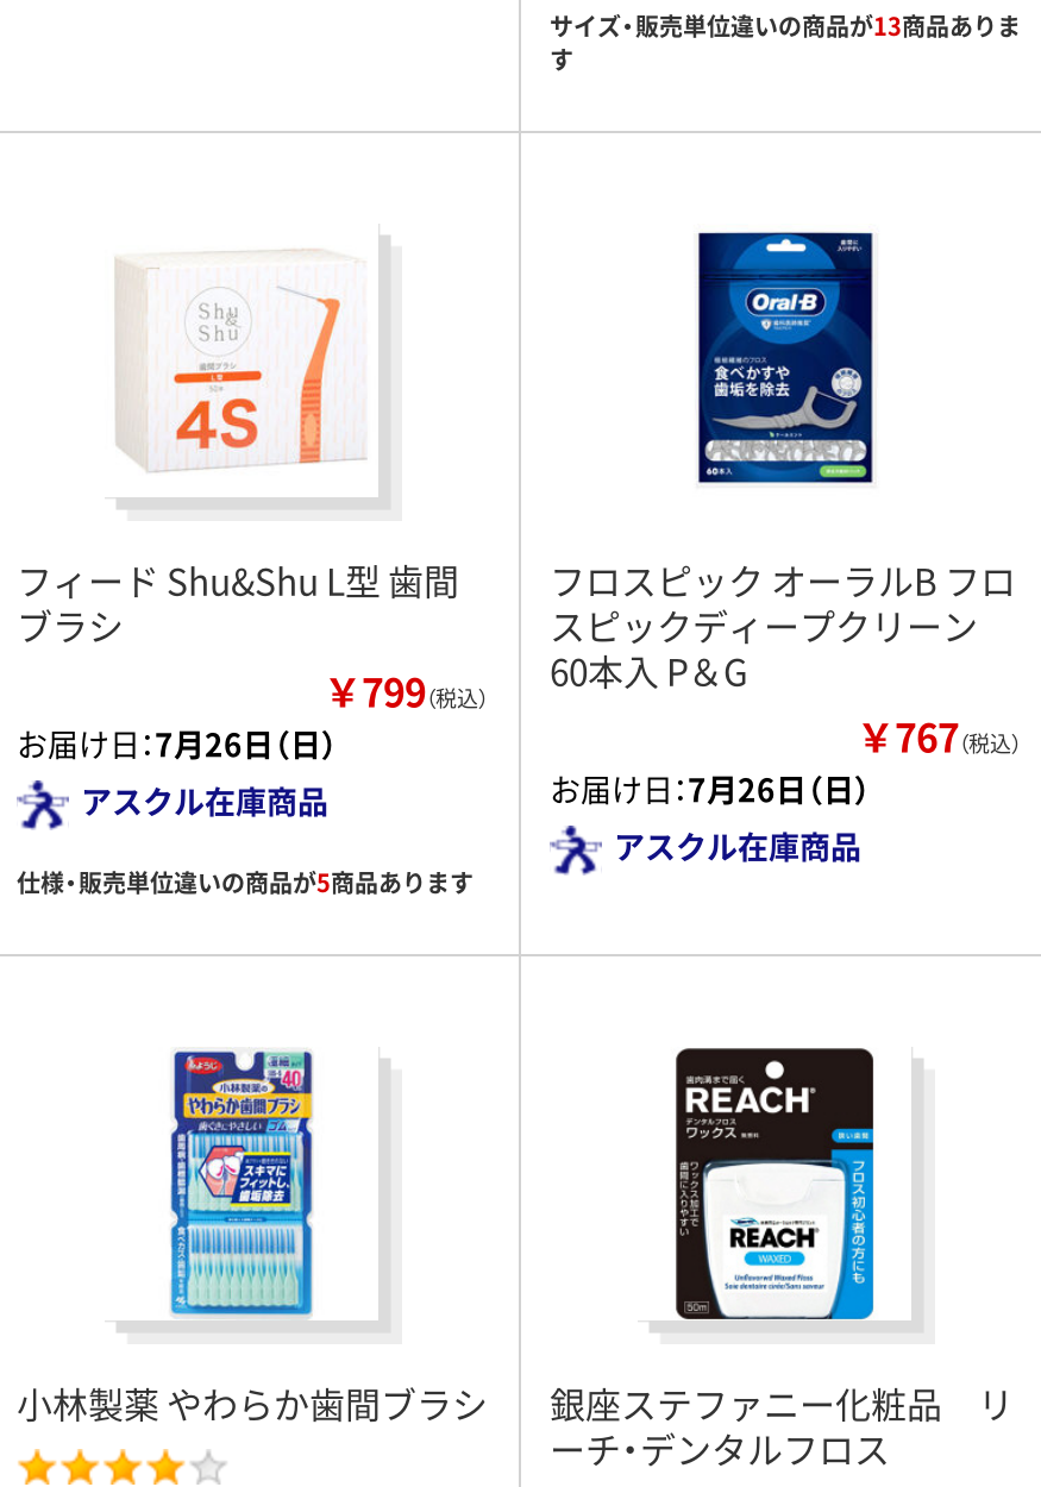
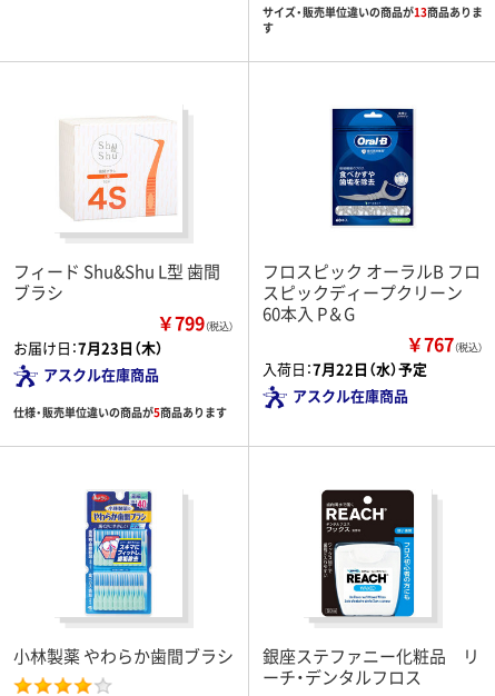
[17,720,338,765] お届け日：7月26日（日） -> [13,337,164,358] お届け日：7月23日（木）
[550,765,871,811] お届け日：7月26日（日） -> [263,358,427,379] 入荷日：7月22日（水）予定

